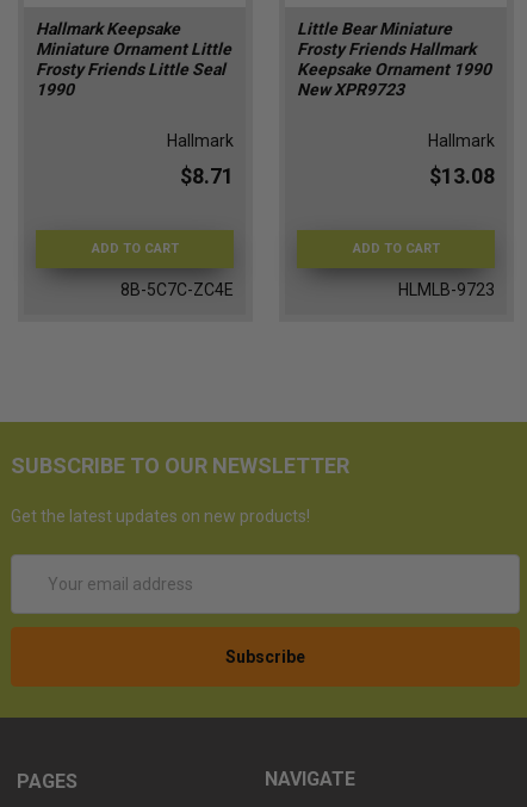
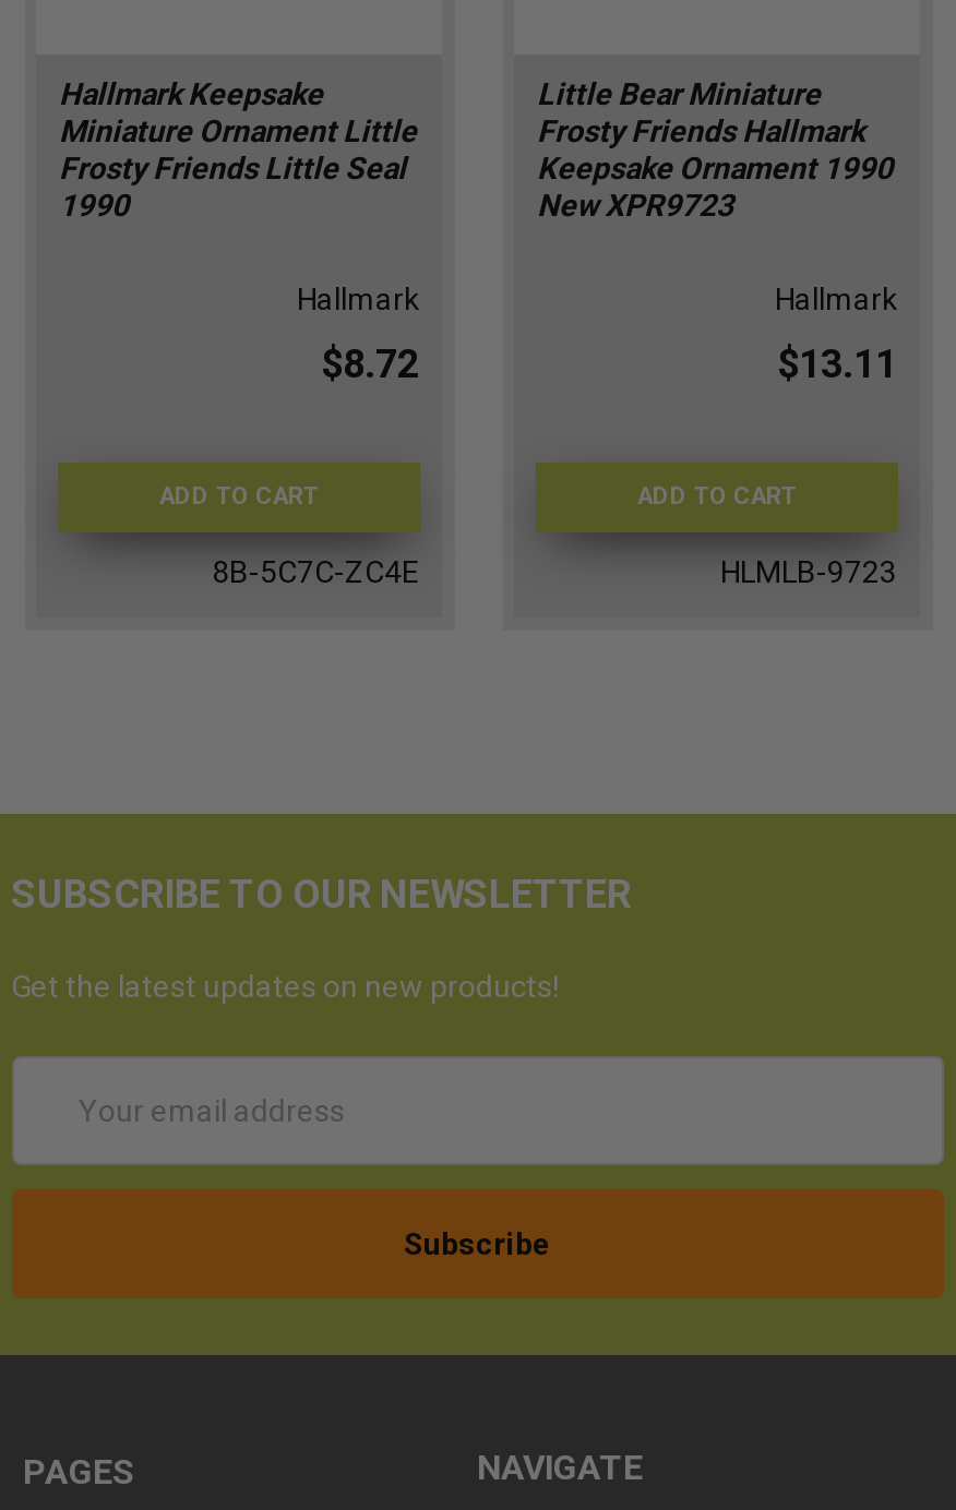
[179,163,233,188] $8.71 -> [321,340,419,386] $8.72
[429,163,494,188] $13.08 -> [777,340,897,386] $13.11

